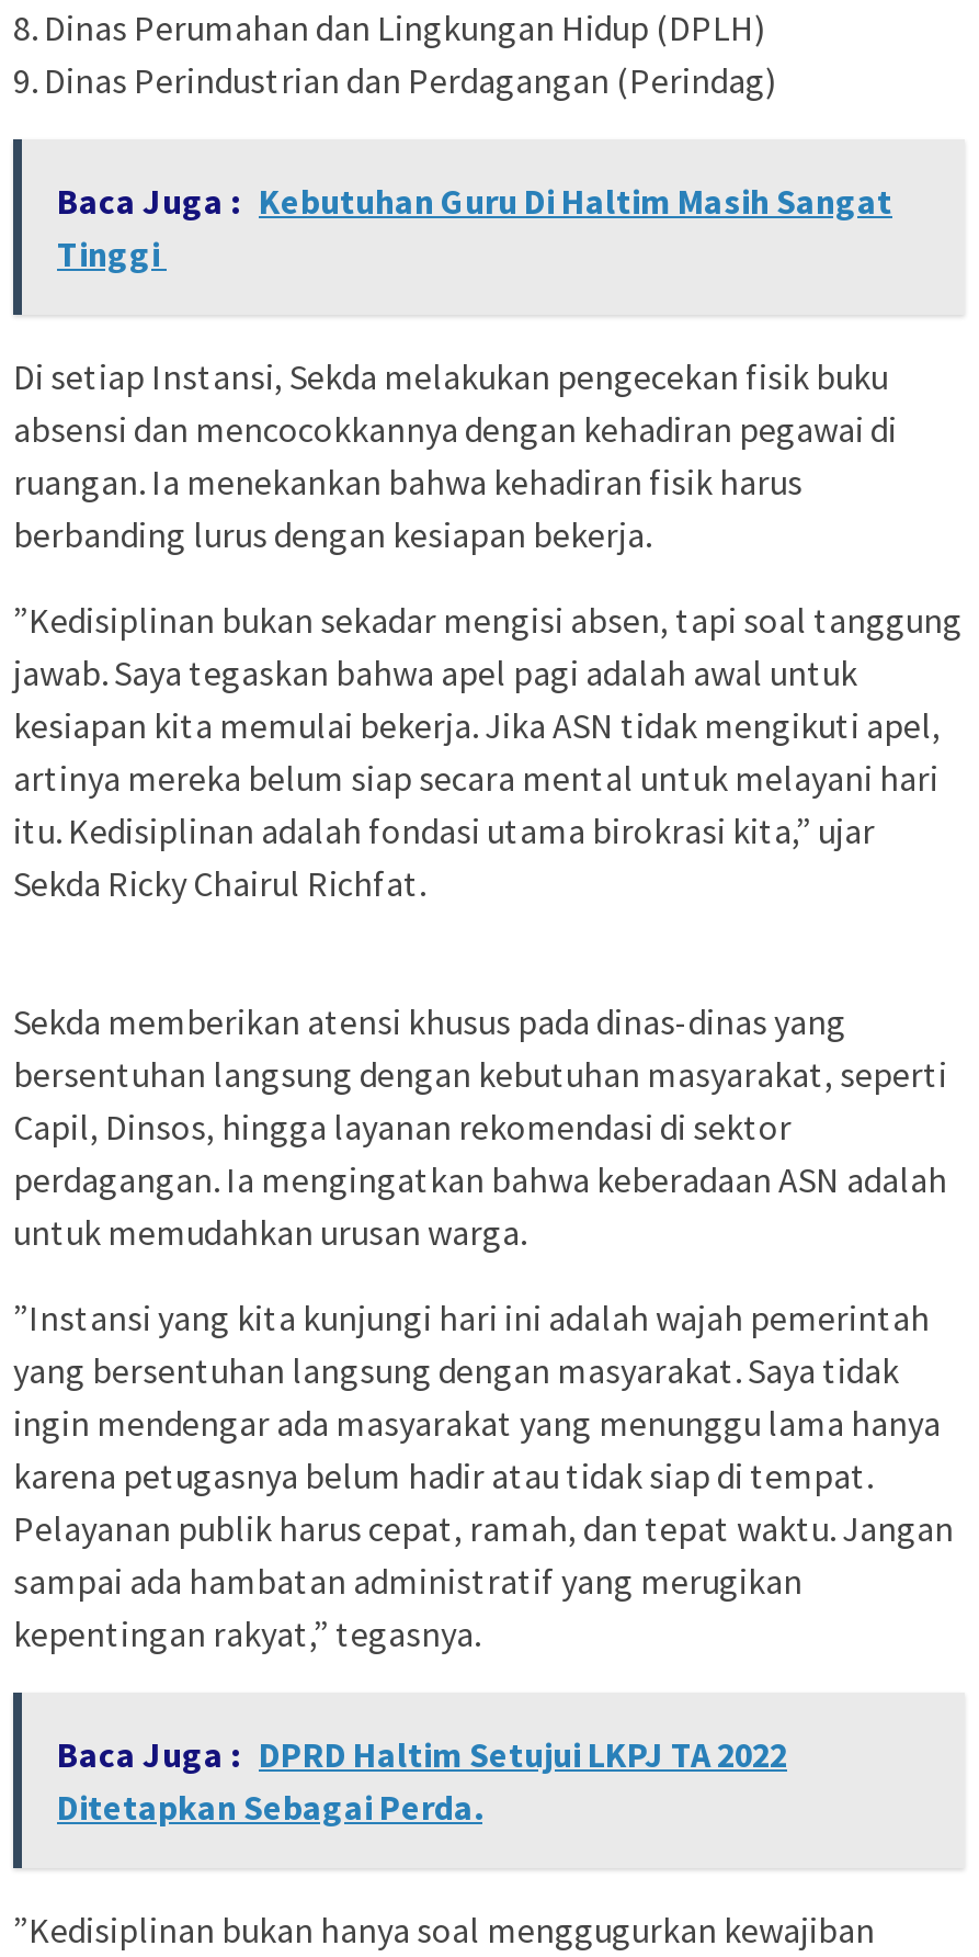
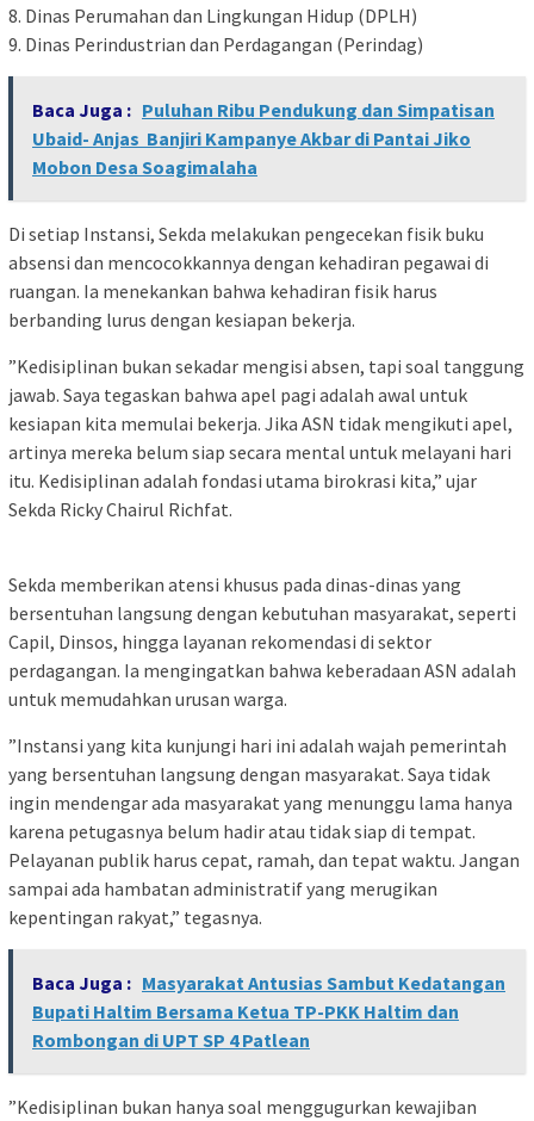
[57,179,892,276] Baca Juga : Kebutuhan Guru Di Haltim Masih Sangat | Tinggi -> [32,97,495,179] Baca Juga : Puluhan Ribu Pendukung dan Simpatisan | Ubaid- Anjas Banjiri Kampanye Akbar di Pantai Jiko | Mobon Desa Soagimalaha
[57,1733,787,1829] Baca Juga : DPRD Haltim Setujui LKPJ TA 2022 | Ditetapkan Sebagai Perda. -> [32,970,505,1051] Baca Juga : Masyarakat Antusias Sambut Kedatangan | Bupati Haltim Bersama Ketua TP-PKK Haltim dan | Rombongan di UPT SP 4 Patlean

